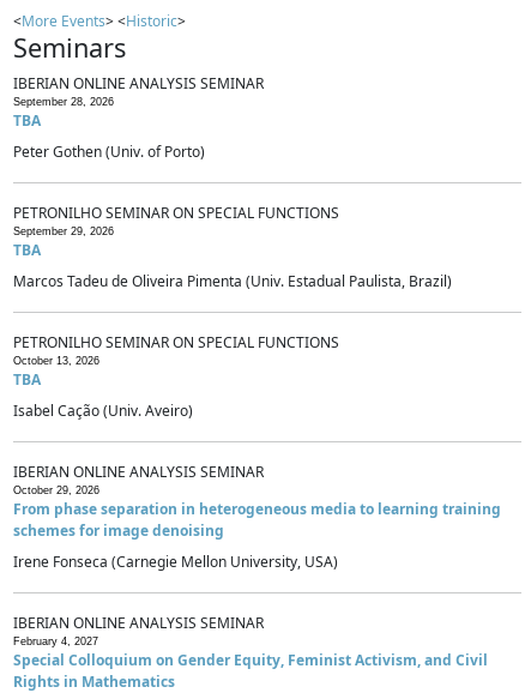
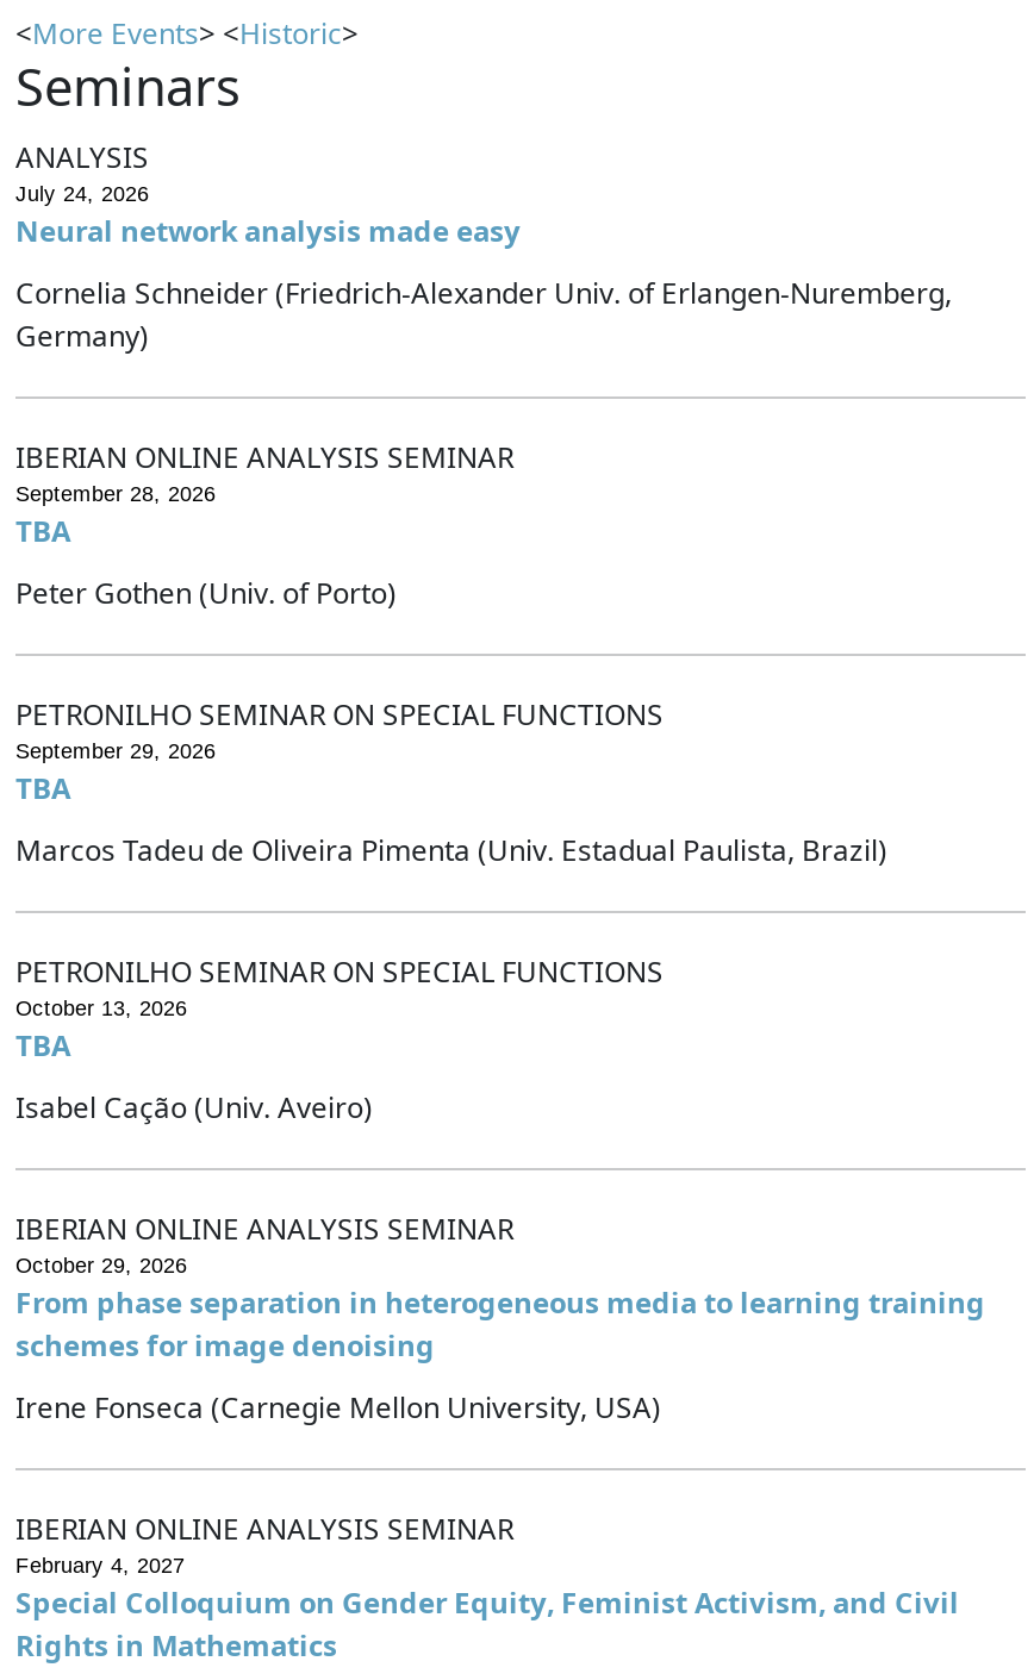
none -> [15,138,952,357] ANALYSIS | July 24, 2026 | Neural network analysis made easy | Cornelia Schneider (Friedrich-Alexander Univ. of Erlangen-Nuremberg, | Germany)

